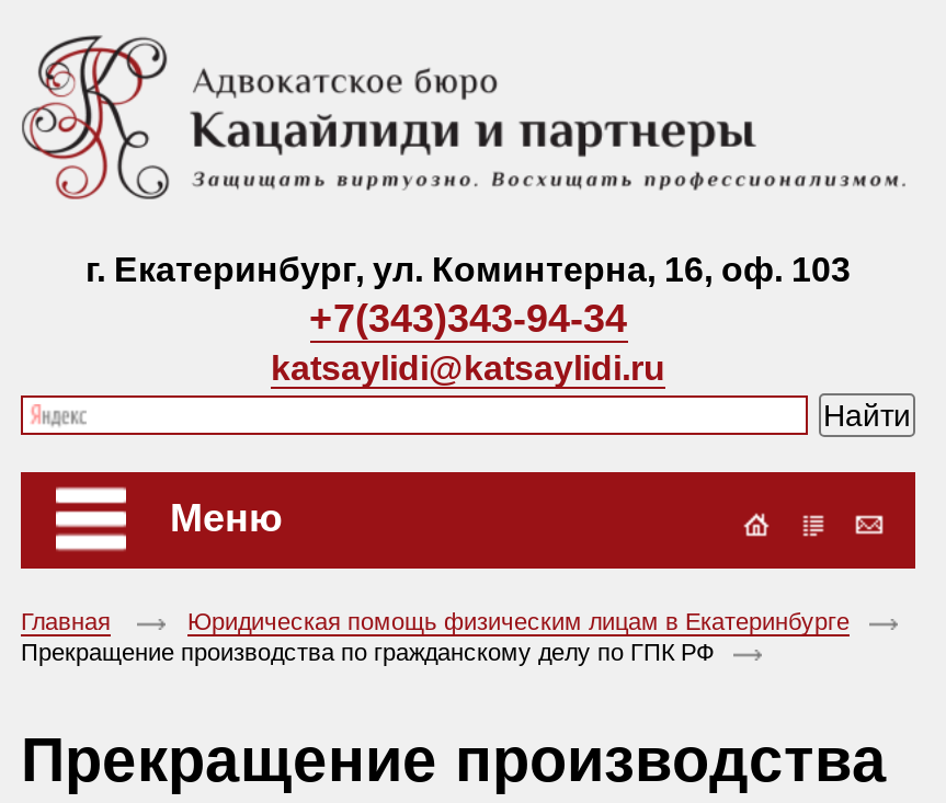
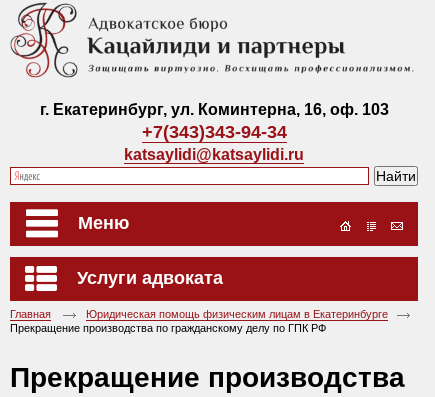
none -> [72,268,223,288] Услуги адвоката

